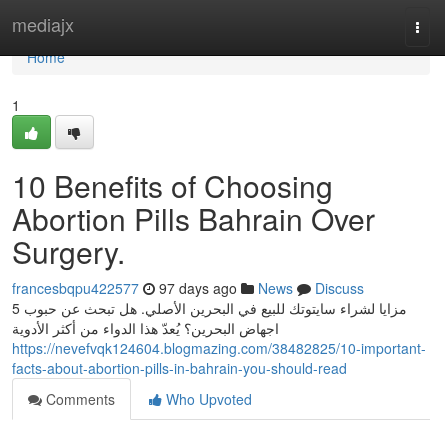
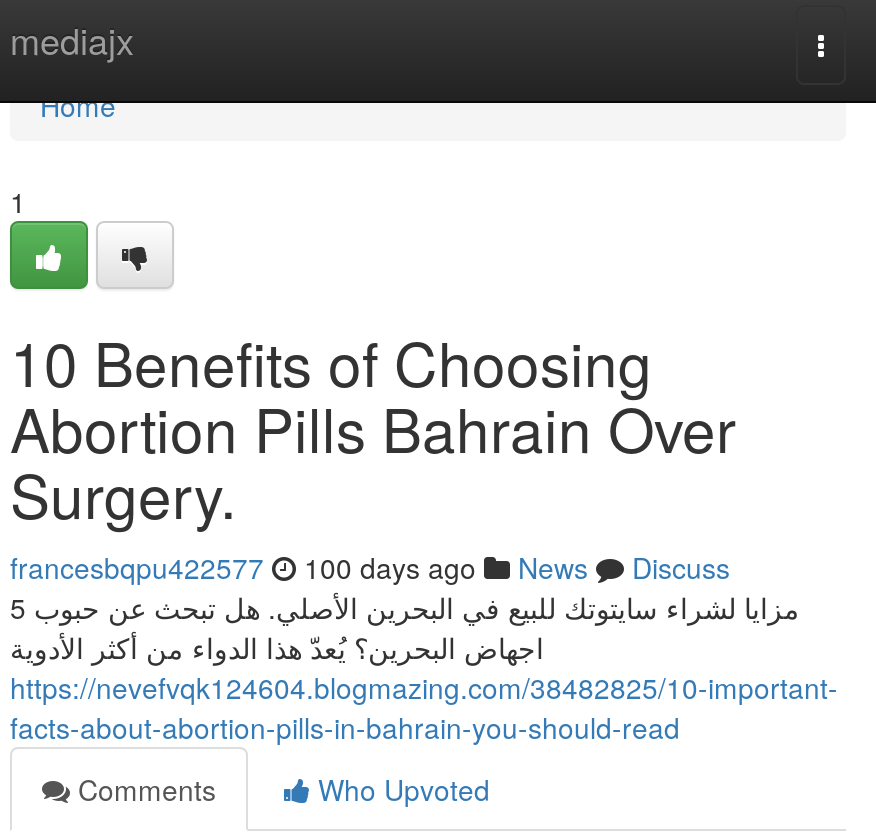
[12,278,364,298] francesbqpu422577 97 days ago News Discuss -> [10,547,730,587] francesbqpu422577 100 days ago News Discuss

